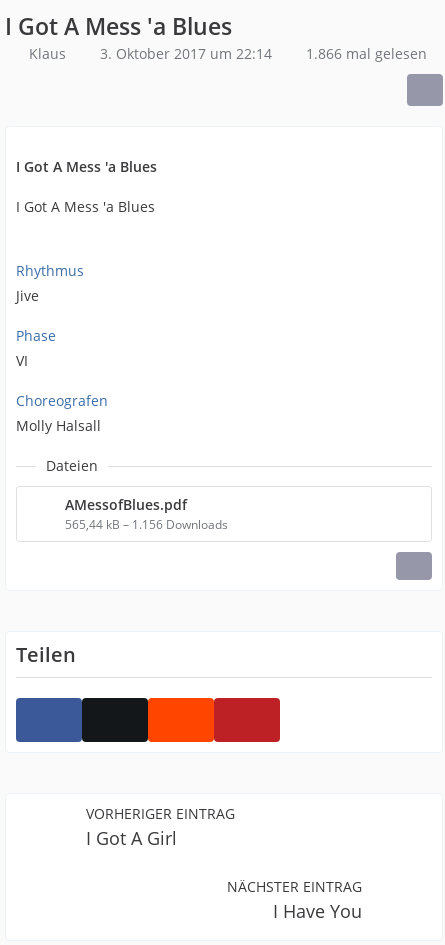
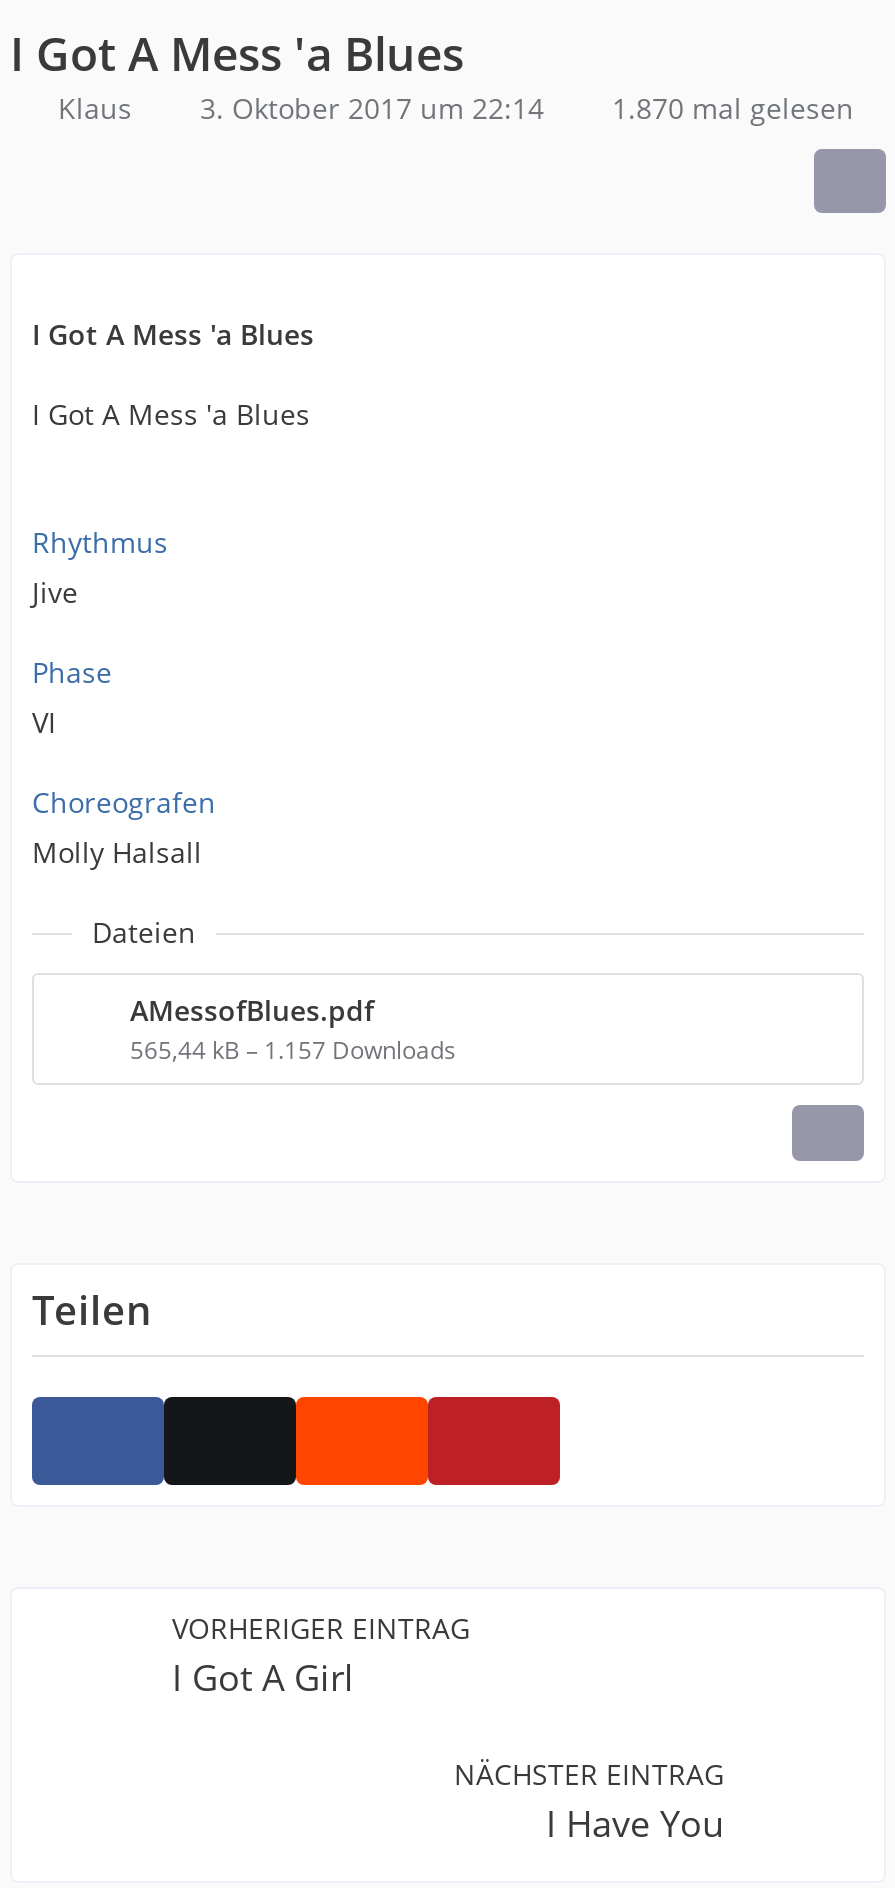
[29,44,427,63] Klaus 3. Oktober 2017 um 22:14 1.866 mal gelesen -> [58,89,854,127] Klaus 3. Oktober 2017 um 22:14 1.870 mal gelesen
[65,516,228,533] 565,44 kB – 1.156 Downloads -> [130,1033,456,1067] 565,44 kB – 1.157 Downloads

